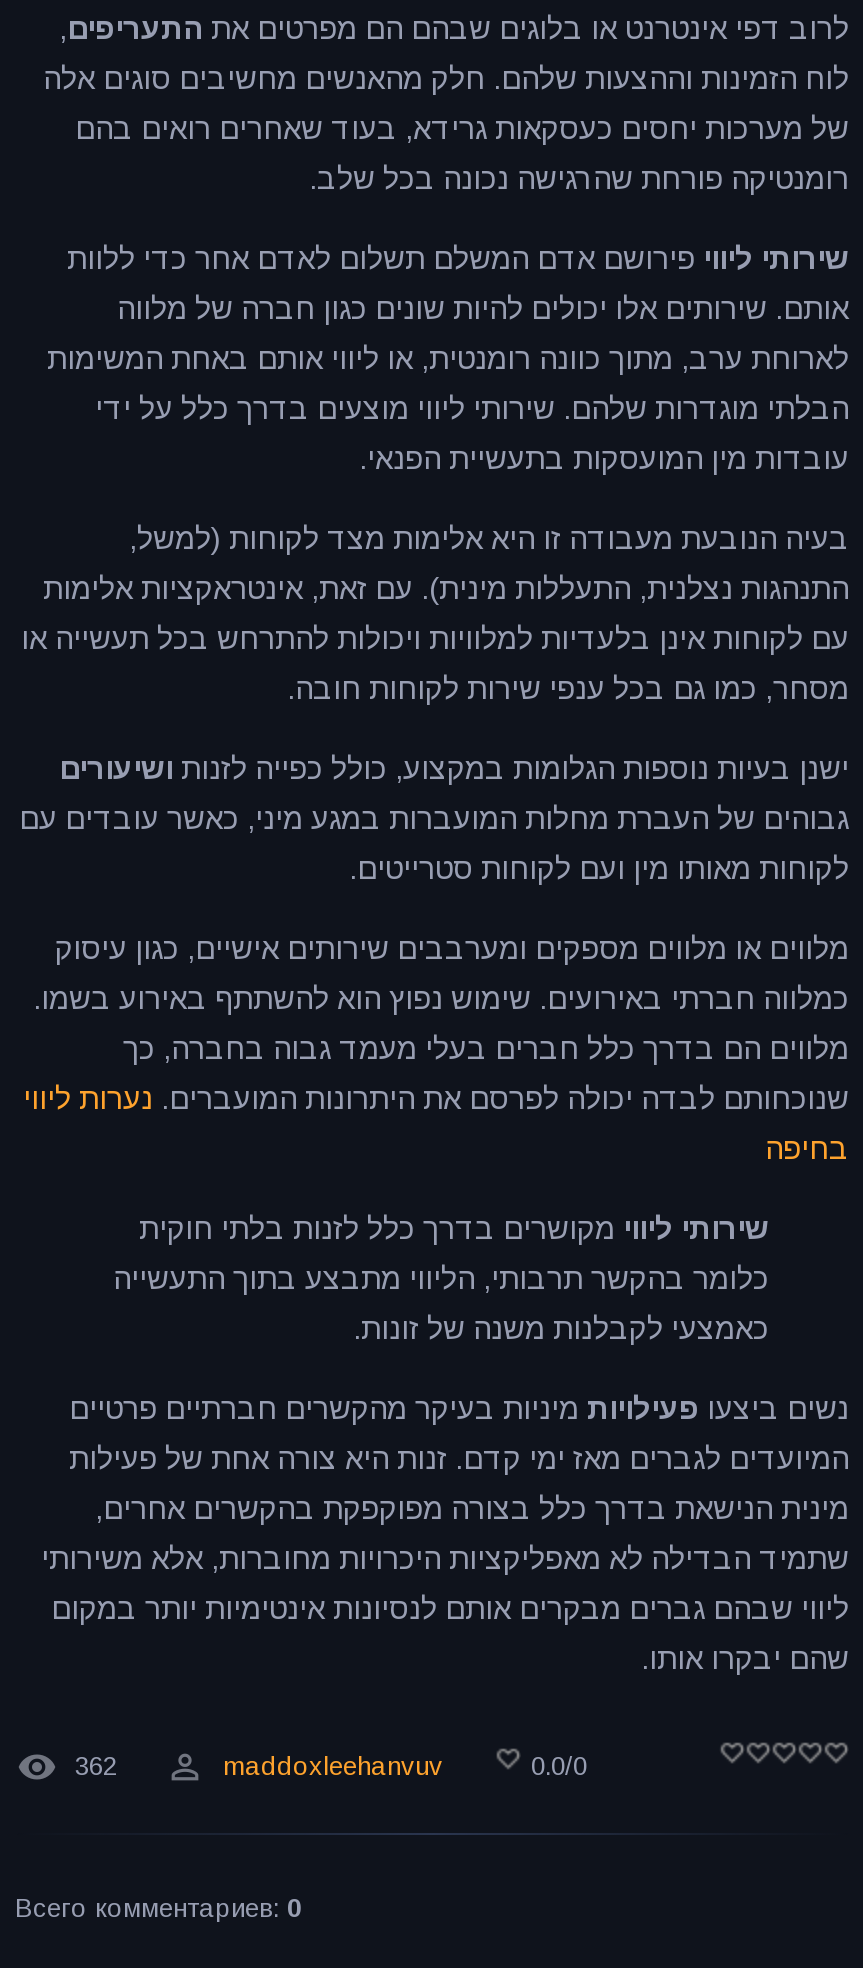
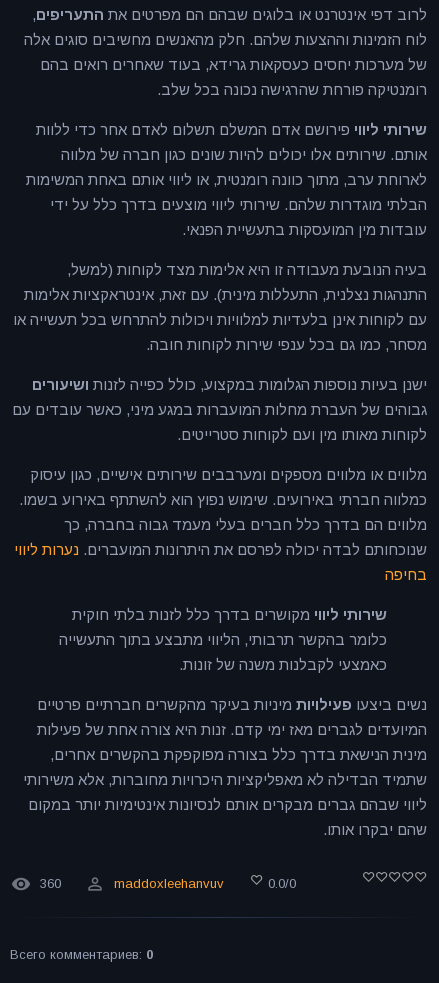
[75,1751,117,1781] 362 -> [40,876,61,891] 360

